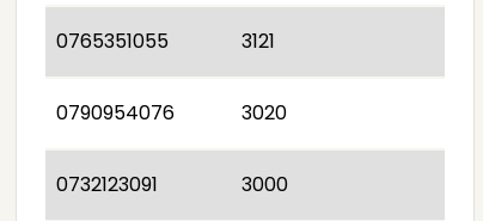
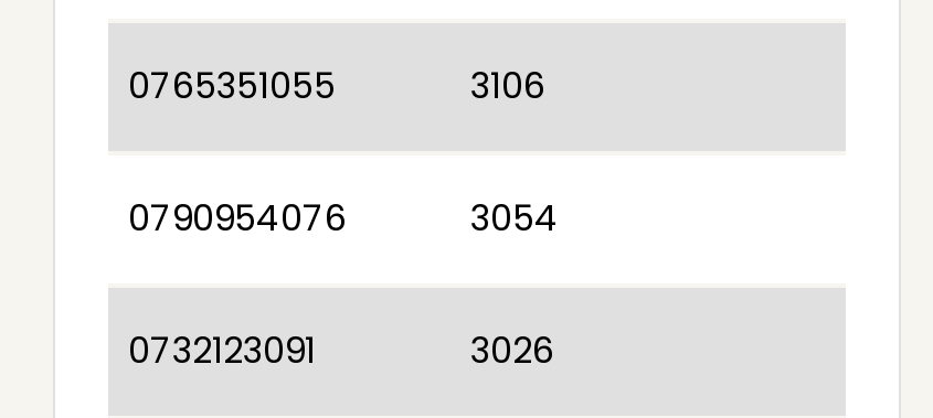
[241,27,275,55] 3121 -> [470,61,545,111] 3106
[241,99,287,127] 3020 -> [470,193,559,244] 3054
[241,171,288,198] 3000 -> [470,325,554,376] 3026

